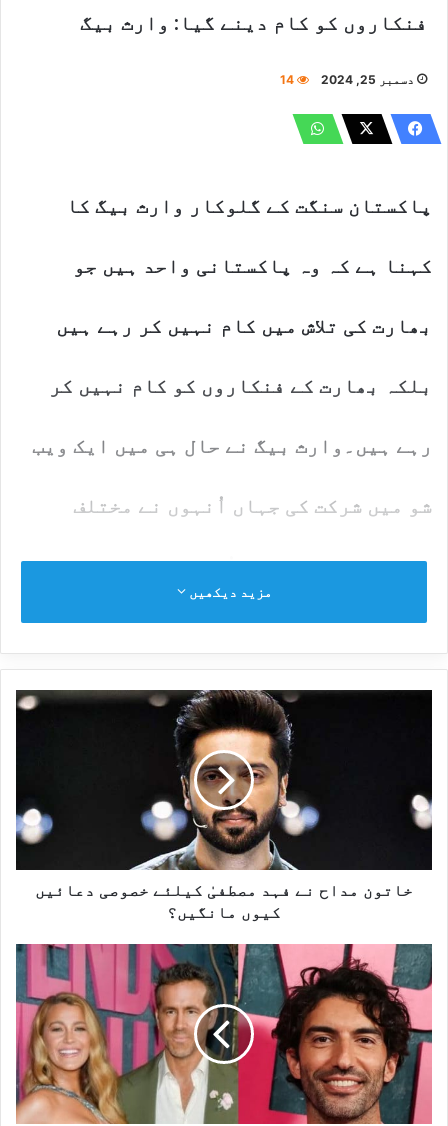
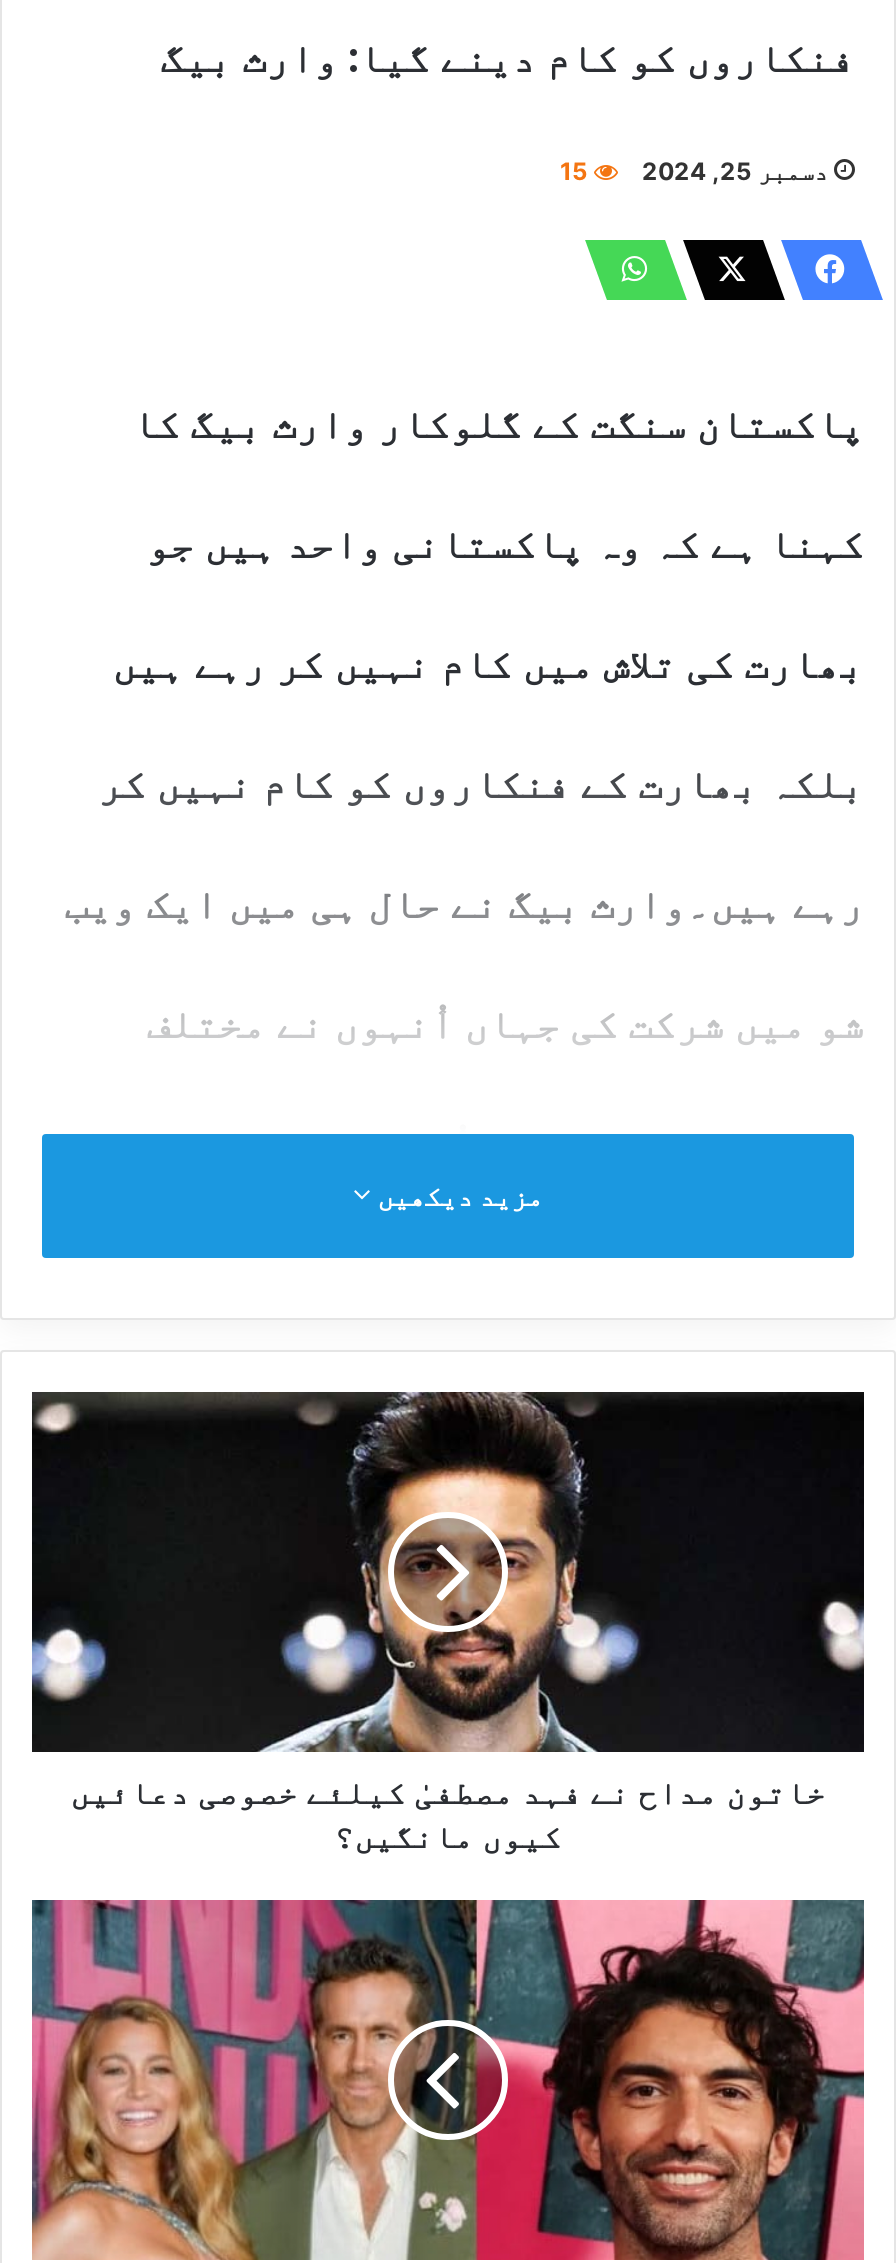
[280,72,294,87] 14 -> [560,157,588,187] 15

